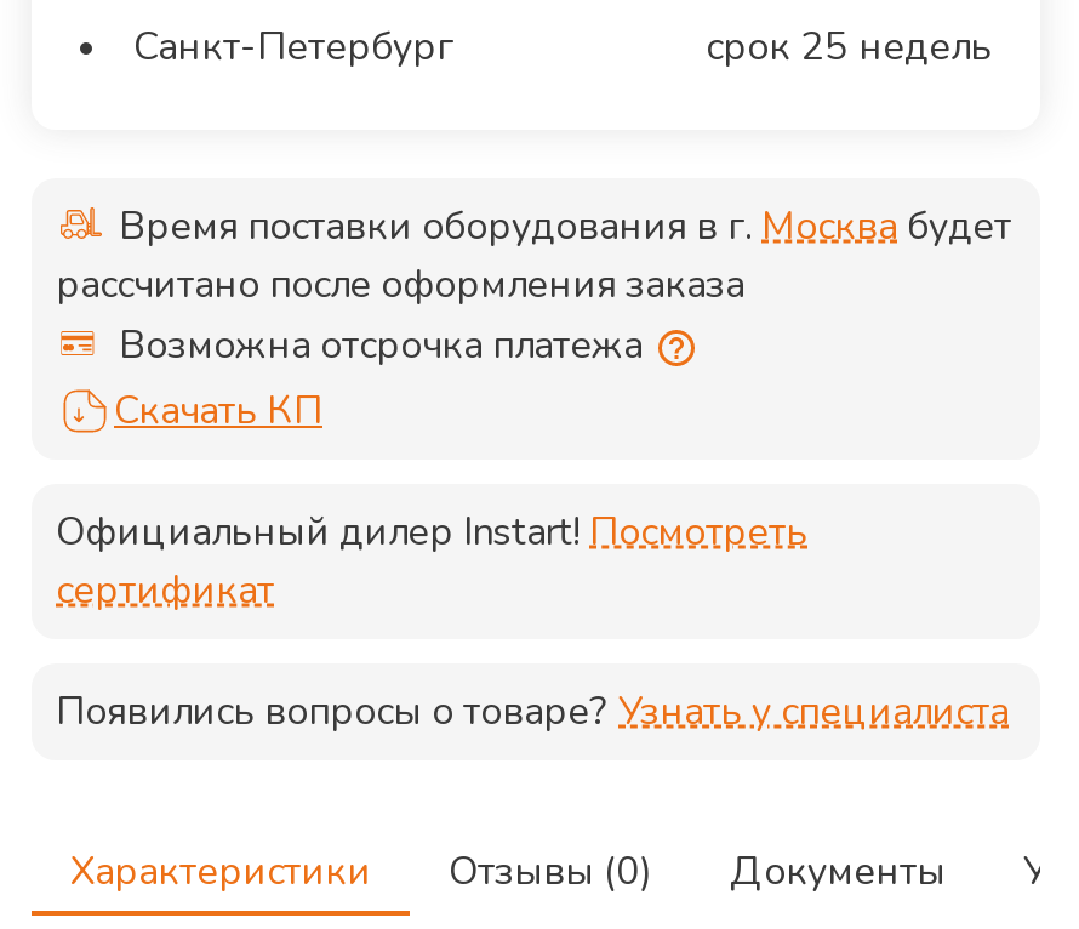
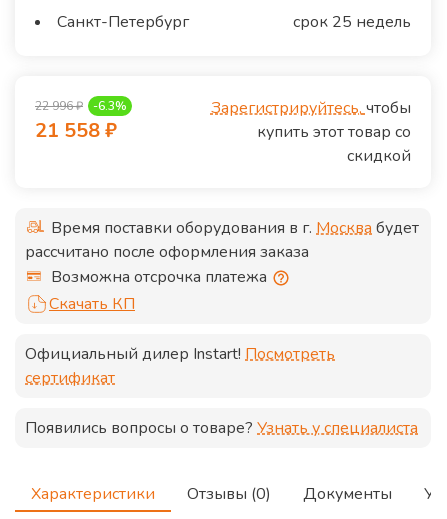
none -> [35,98,127,144] 22 996 ₽ | -6.3% | 21 558 ₽
none -> [211,97,411,167] Зарегистрируйтесь, чтобы | купить этот товар со | скидкой

